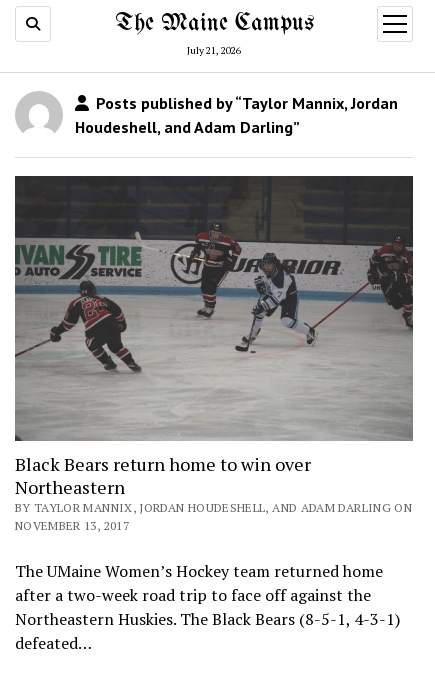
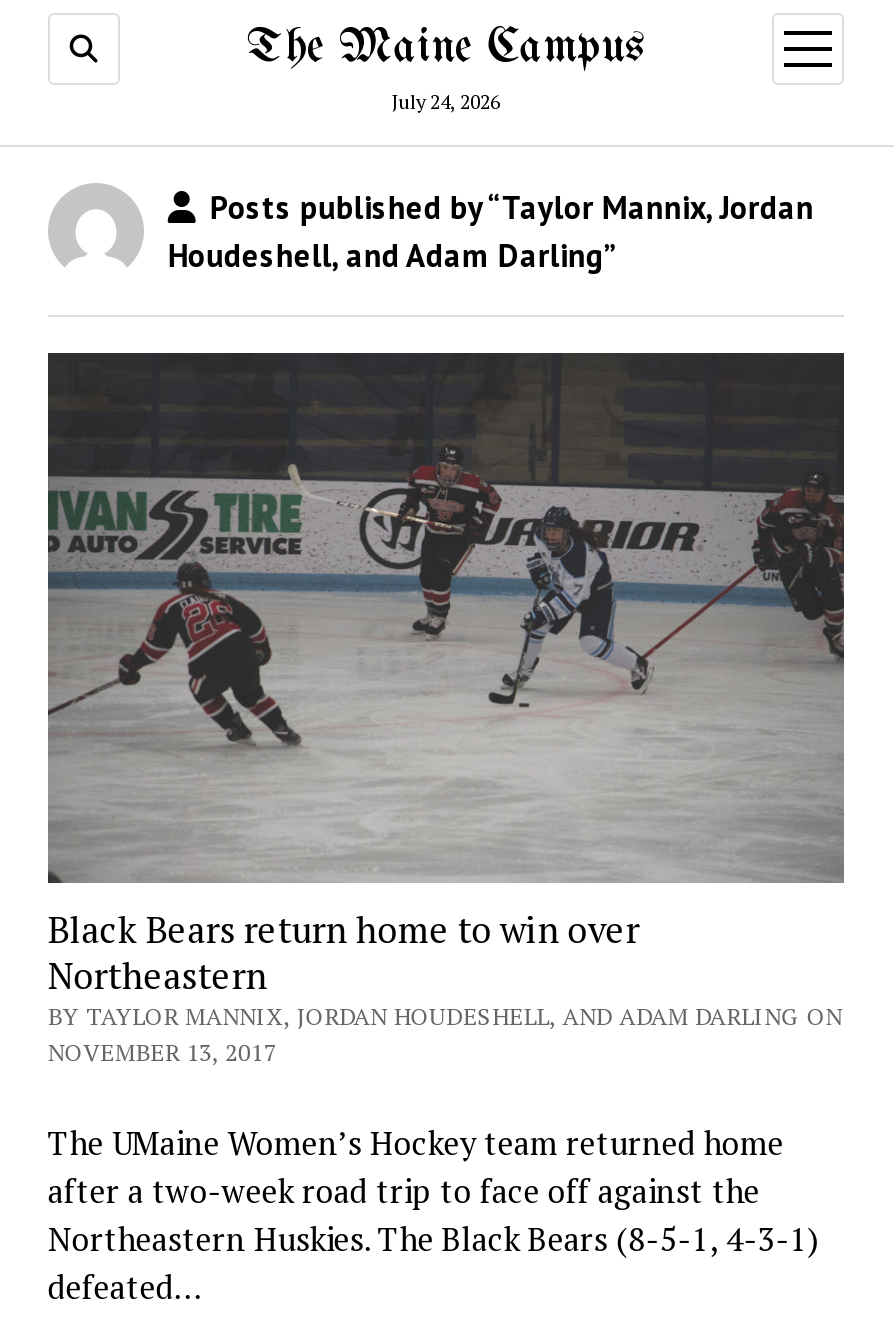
[187,44,241,57] July 21, 2026 -> [392,89,500,115] July 24, 2026

